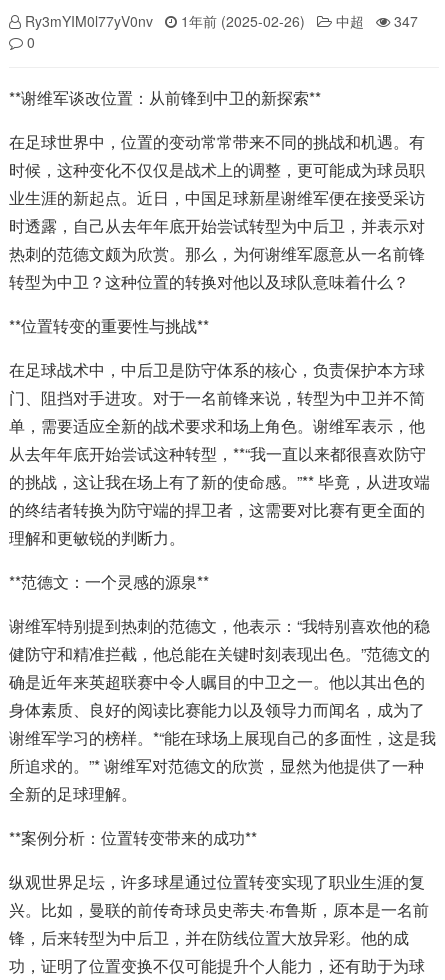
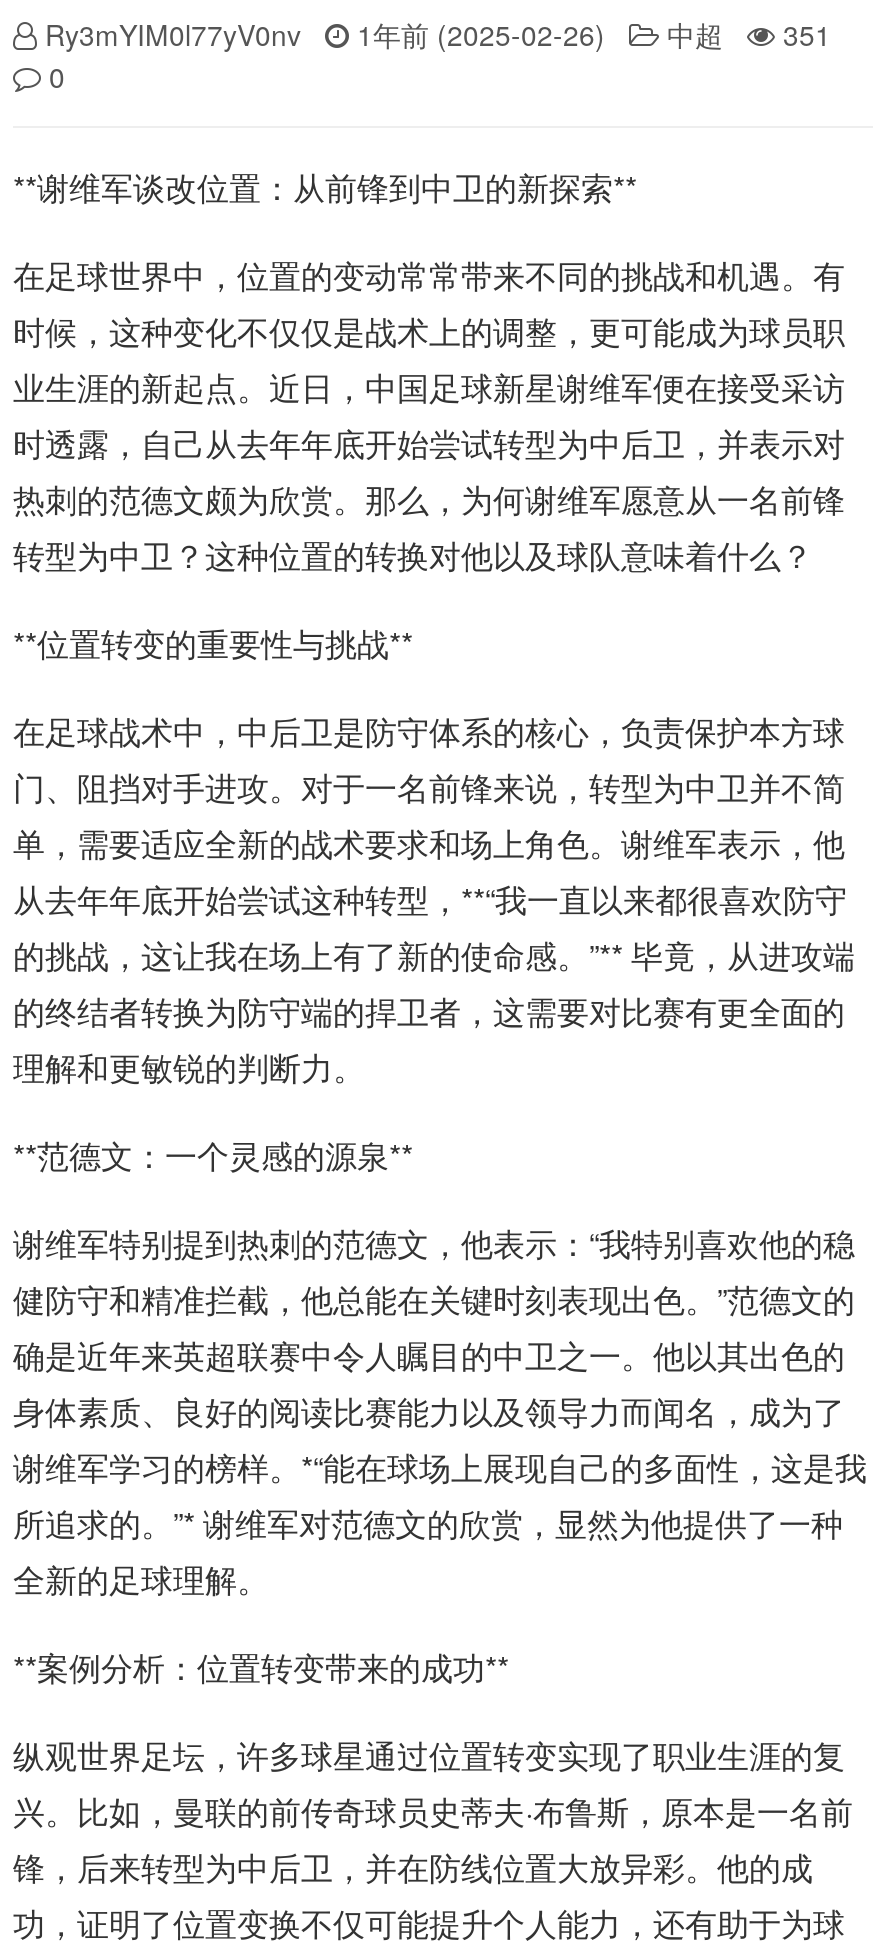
[25,11,418,31] Ry3mYIM0l77yV0nv 1年前 (2025-02-26) 中超 347 -> [45,14,831,54] Ry3mYIM0l77yV0nv 1年前 (2025-02-26) 中超 351

